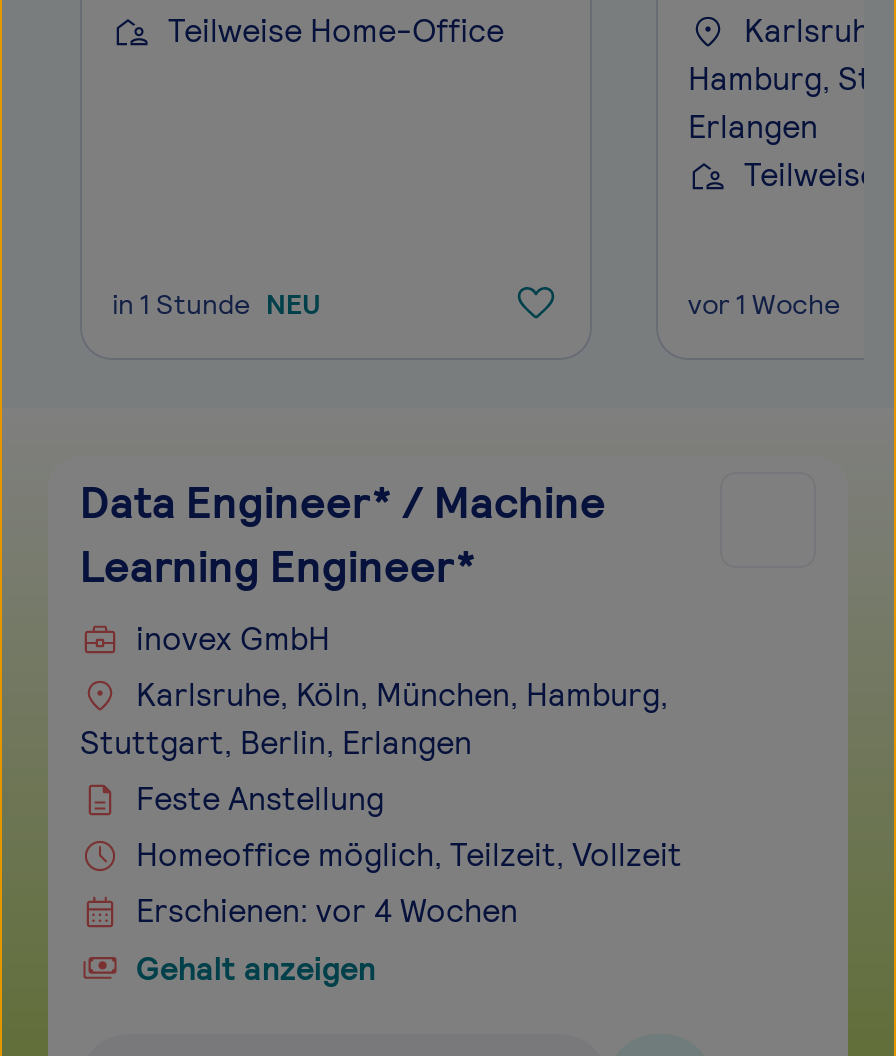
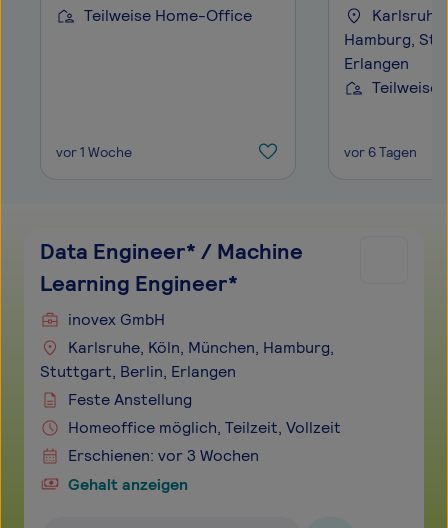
[112,286,320,322] in 1 Stunde NEU -> [56,143,132,161] vor 1 Woche
[688,286,840,322] vor 1 Woche -> [344,143,417,161] vor 6 Tagen
[136,890,518,932] Erschienen: vor 4 Wochen -> [68,445,259,466] Erschienen: vor 3 Wochen

